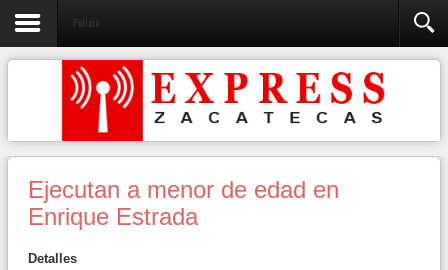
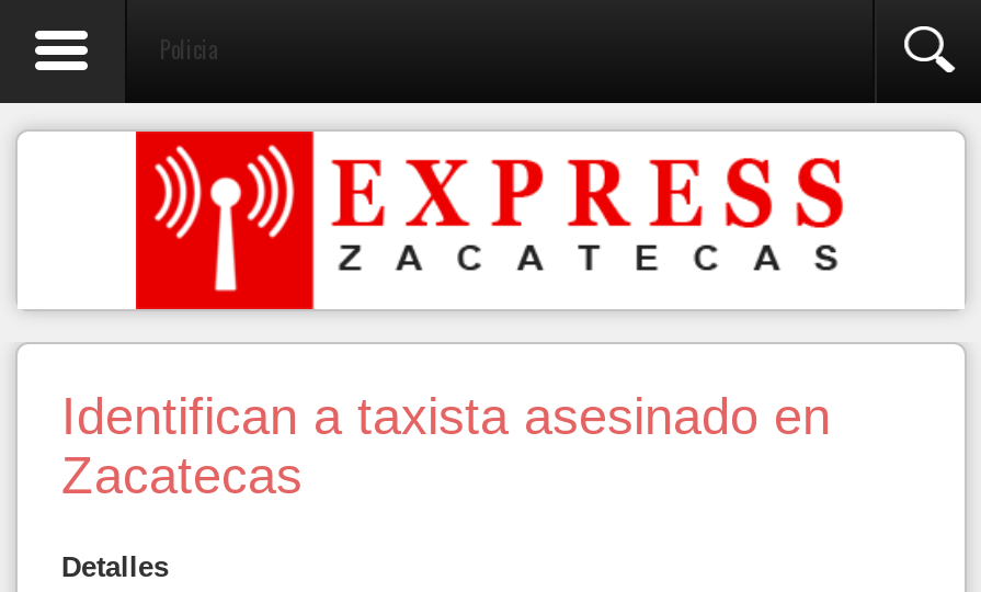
[28,177,339,230] Ejecutan a menor de edad en | Enrique Estrada -> [61,388,831,504] Identifican a taxista asesinado en | Zacatecas

